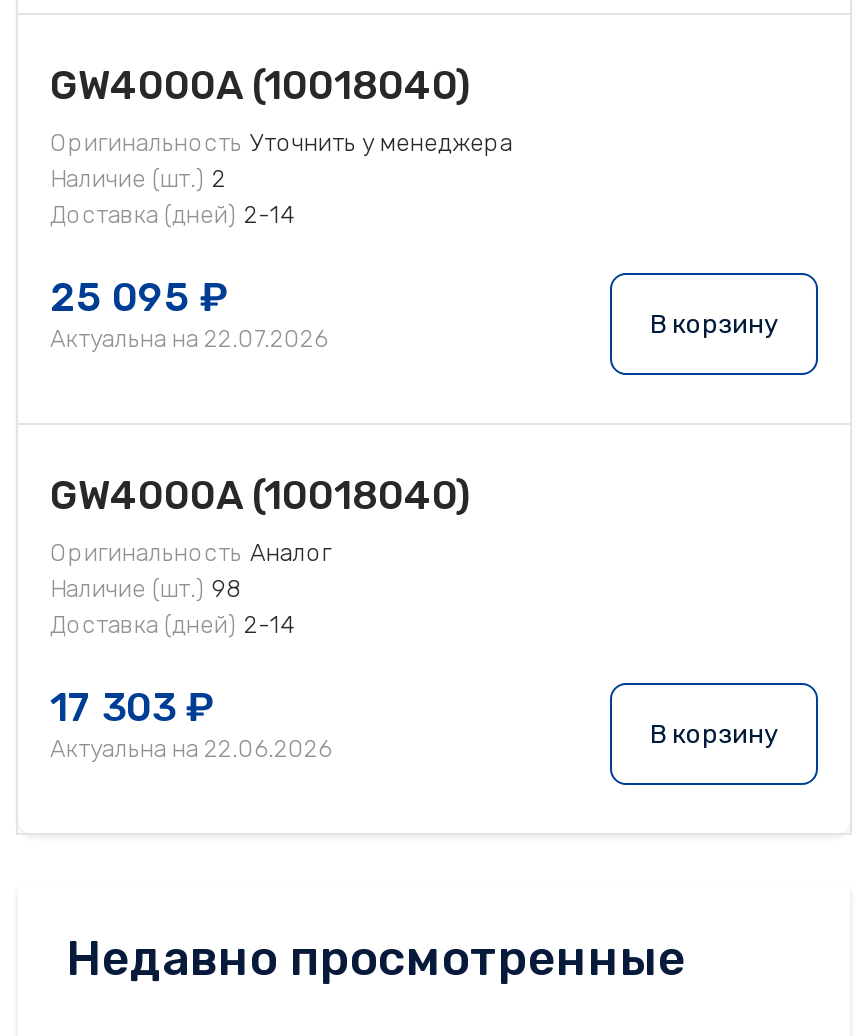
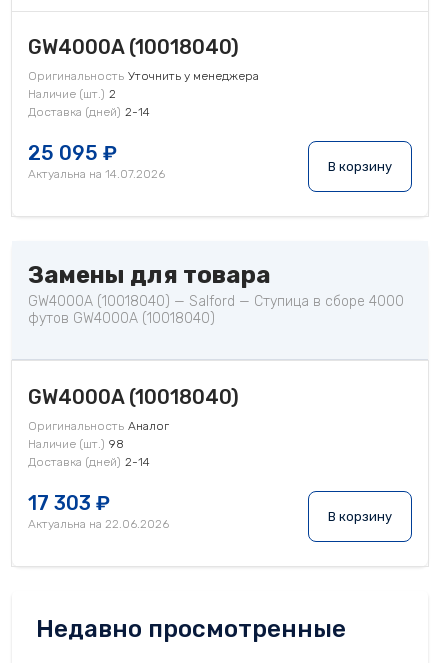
[50,325,328,353] Актуальна на 22.07.2026 -> [28,167,165,181] Актуальна на 14.07.2026
none -> [28,261,404,327] Замены для товара | GW4000A (10018040) — Salford — Ступица в сборе 4000 | футов GW4000A (10018040)

